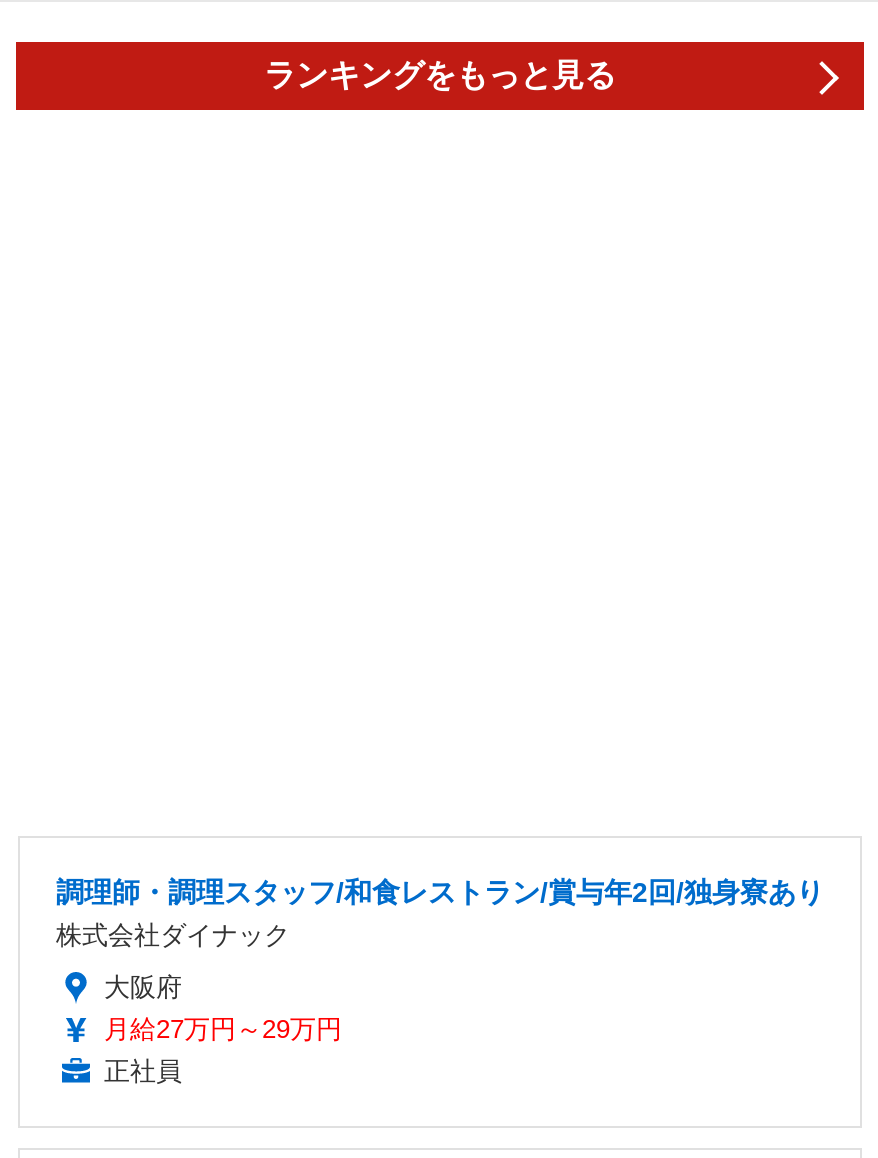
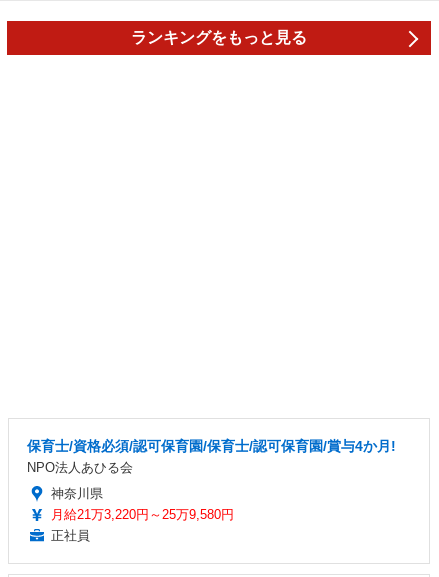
[56,876,824,950] 調理師・調理スタッフ/和食レストラン/賞与年2回/独身寮あり | 株式会社ダイナック -> [27,438,396,475] 保育士/資格必須/認可保育園/保育士/認可保育園/賞与4か月! | NPO法人あひる会
[104,972,342,1044] 大阪府 | 月給27万円～29万円 -> [51,486,234,522] 神奈川県 | 月給21万3,220円～25万9,580円

